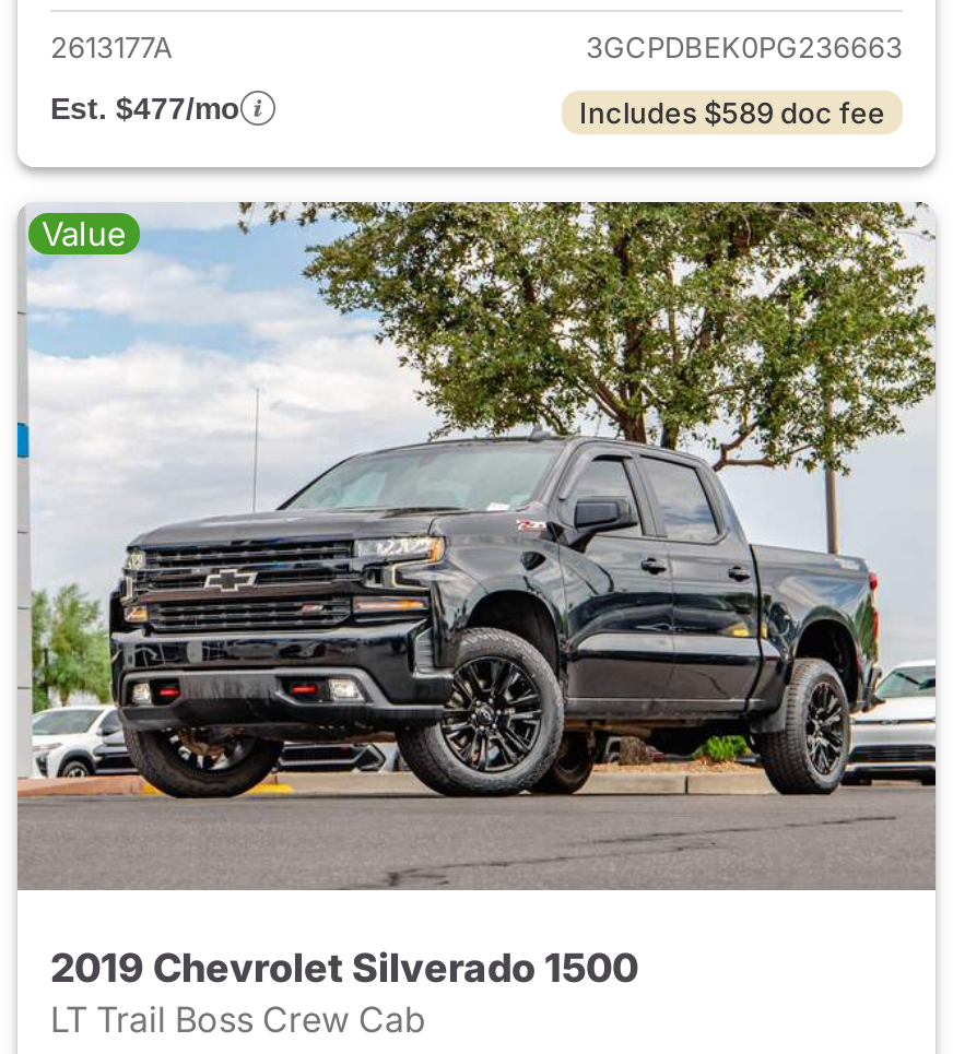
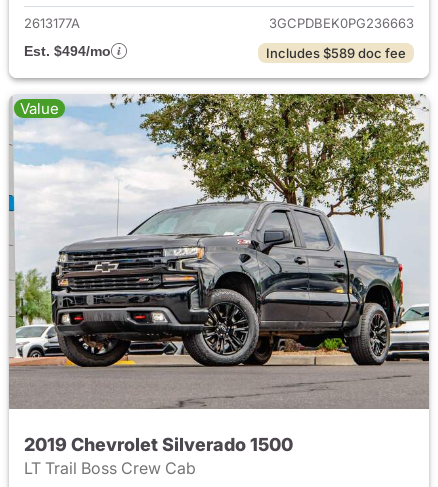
[50,91,240,126] Est. $477/mo -> [24,43,111,59] Est. $494/mo

